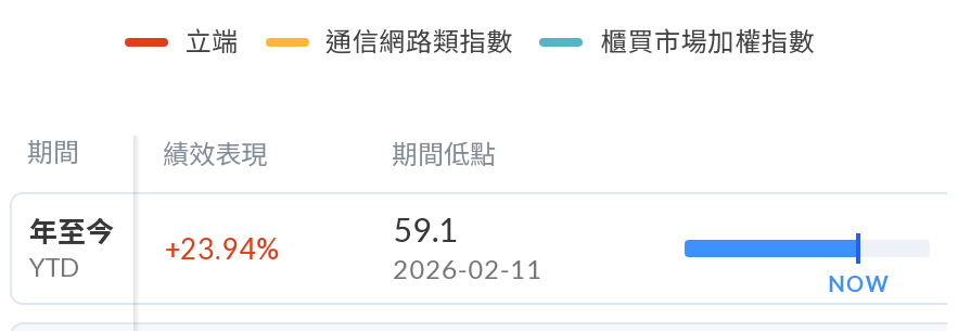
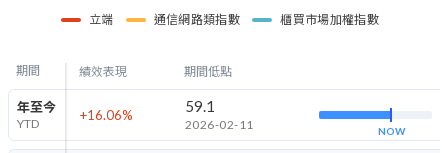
[29,213,280,265] 年至今 +23.94% -> [17,98,133,122] 年至今 +16.06%

